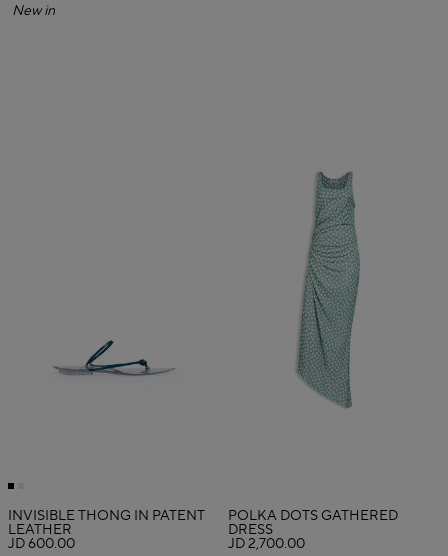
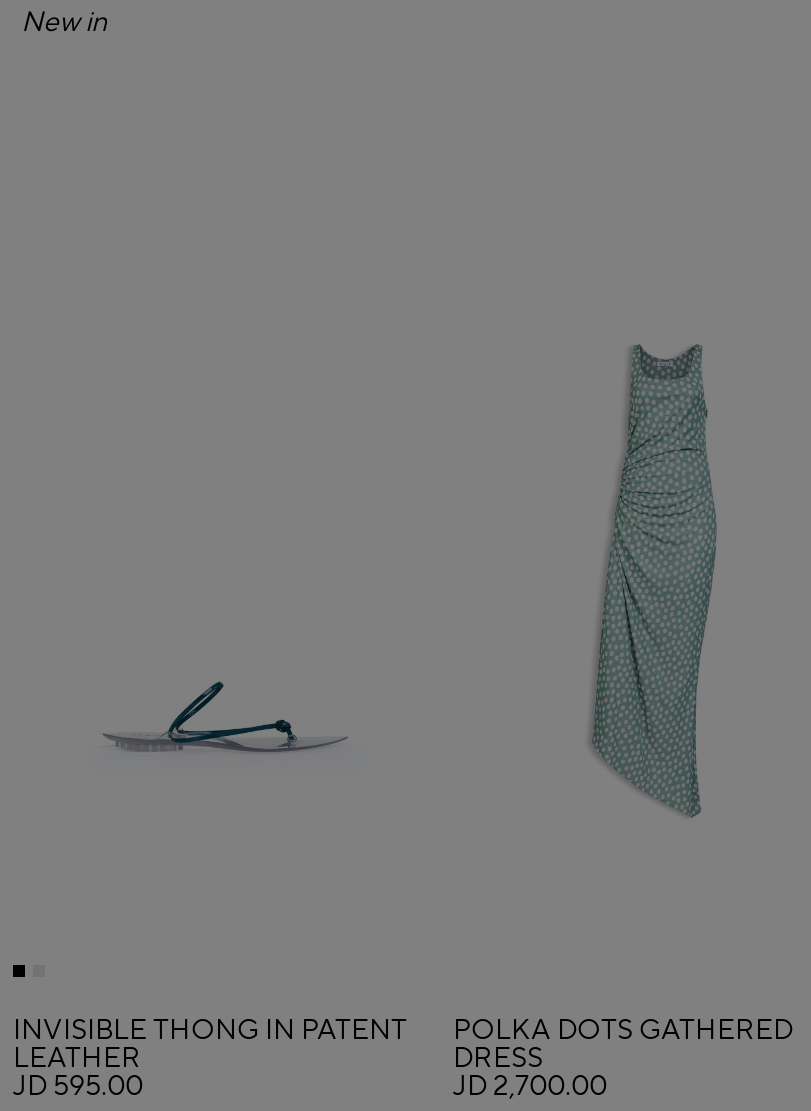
[8,535,75,553] JD 600.00 -> [13,1070,143,1106] JD 595.00

